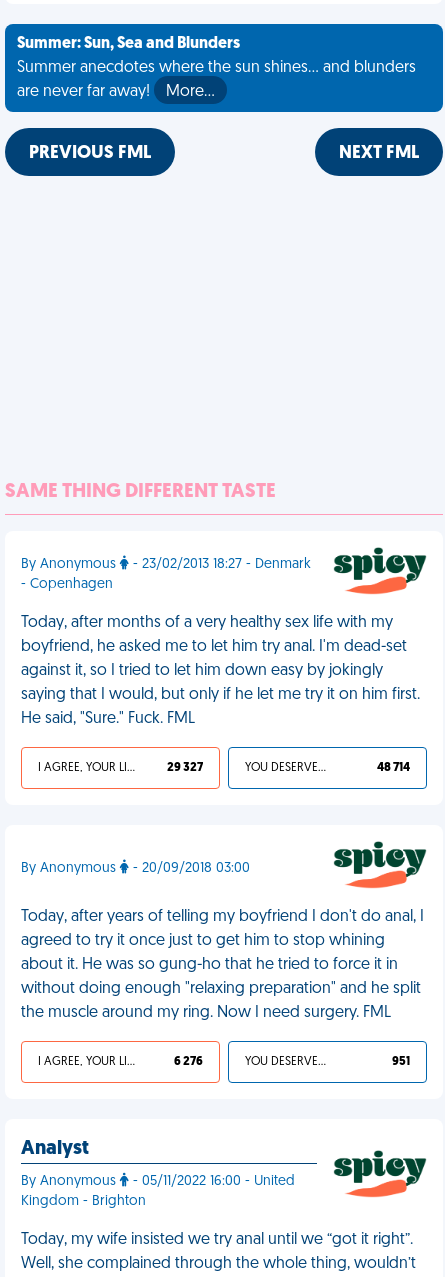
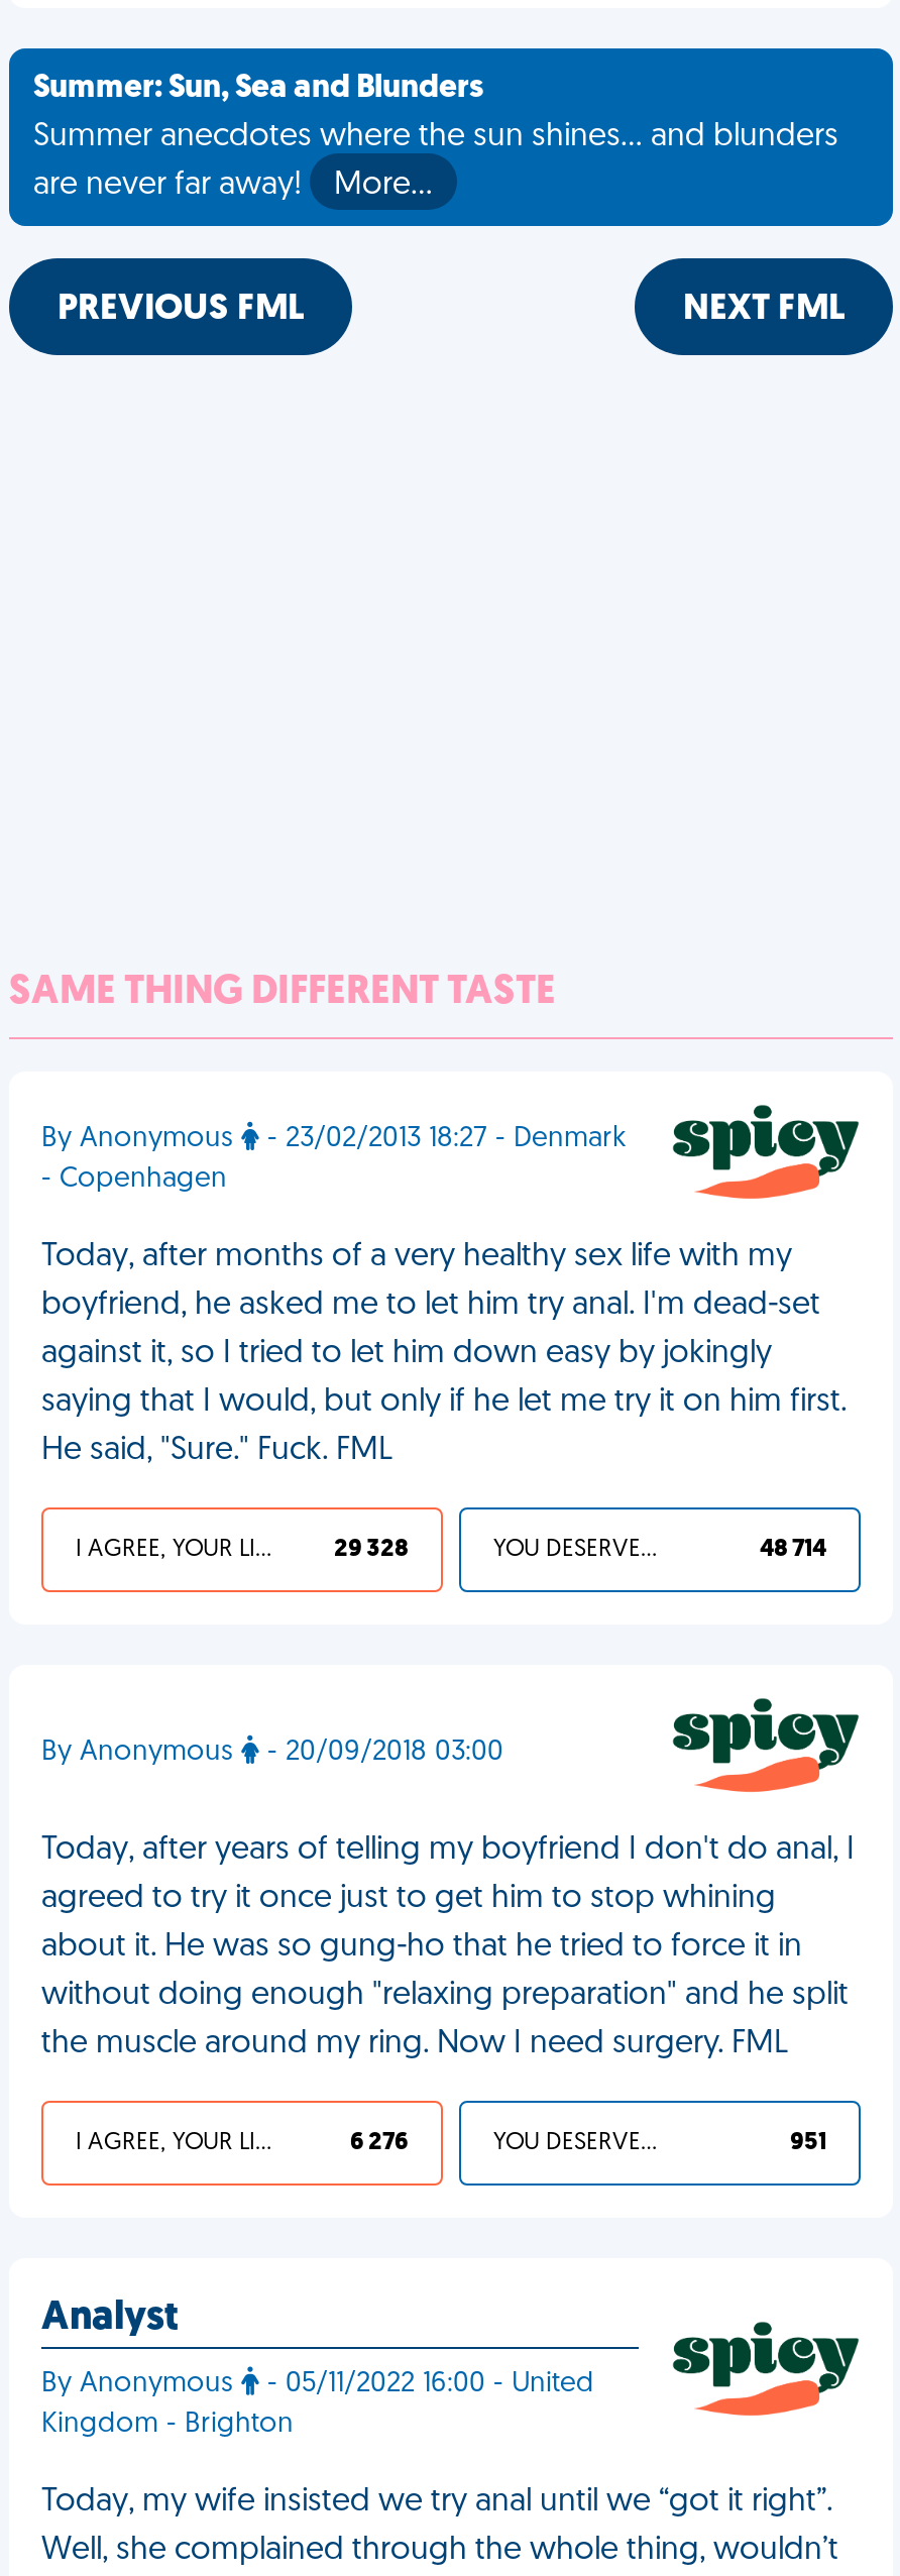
[167,762,203,774] 29 327 -> [334,1538,409,1562] 29 328

